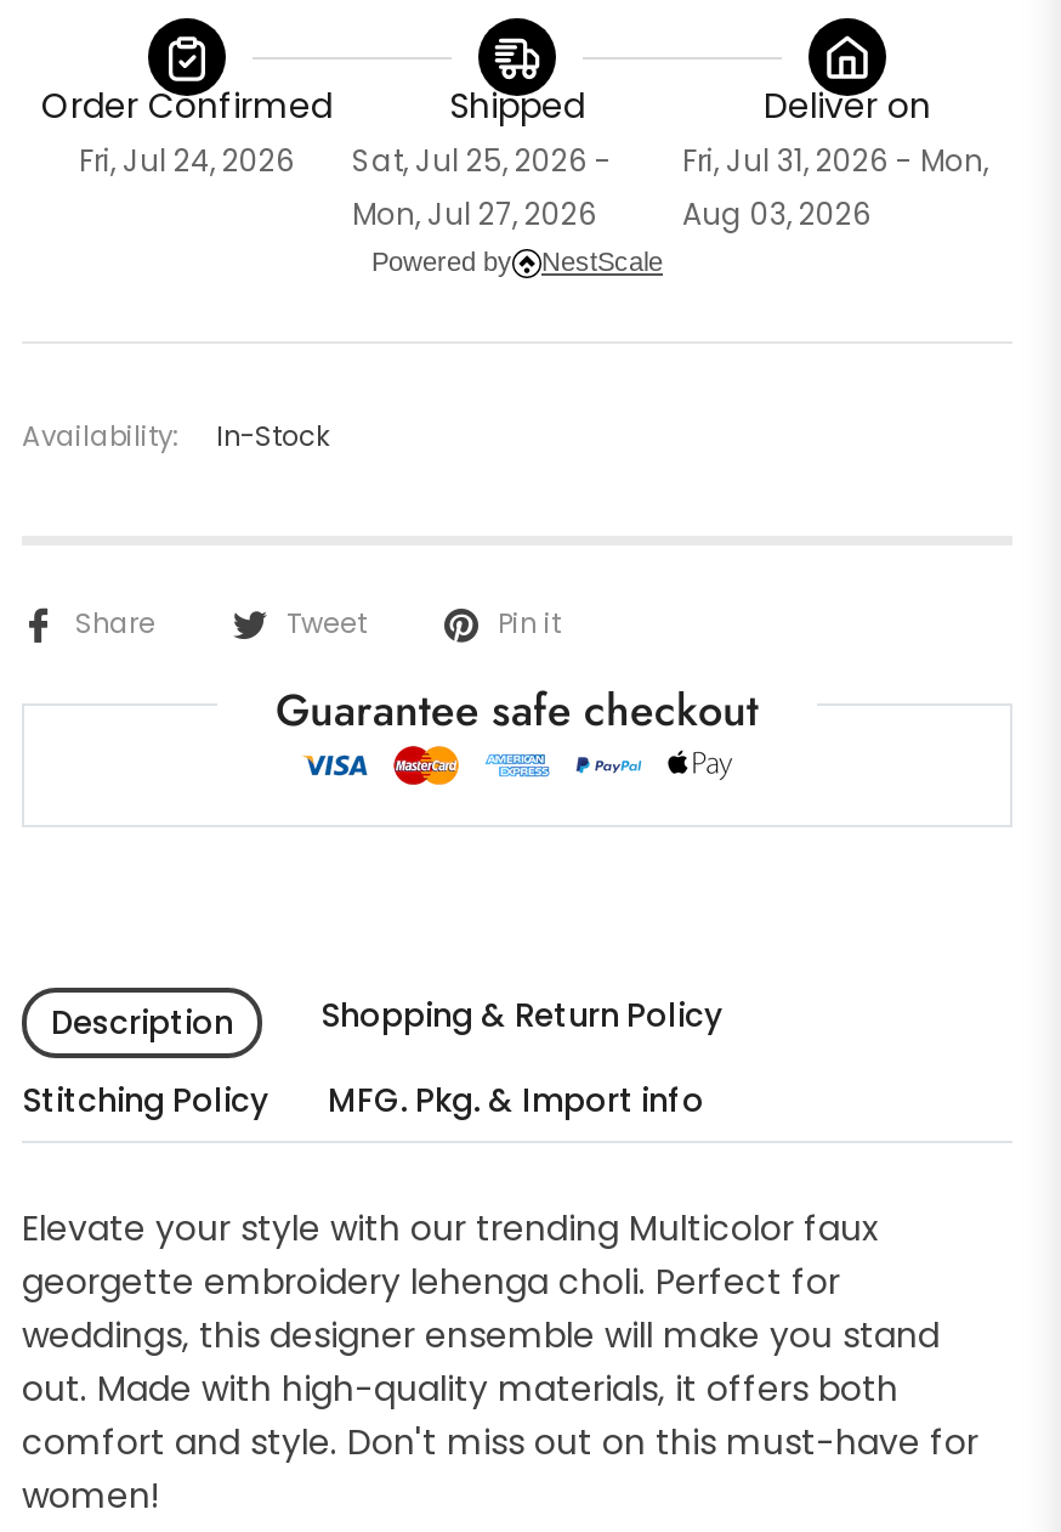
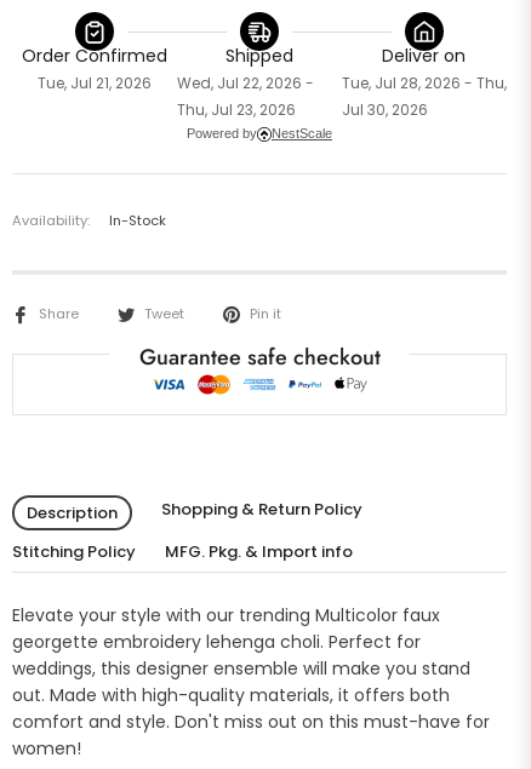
[79,140,295,181] Fri, Jul 24, 2026 -> [38,73,152,93] Tue, Jul 21, 2026
[352,140,612,181] Sat, Jul 25, 2026 - -> [177,73,314,93] Wed, Jul 22, 2026 -
[682,140,988,235] Fri, Jul 31, 2026 - Mon, | Aug 03, 2026 -> [342,73,507,120] Tue, Jul 28, 2026 - Thu, | Jul 30, 2026
[352,193,597,235] Mon, Jul 27, 2026 -> [177,99,296,120] Thu, Jul 23, 2026

